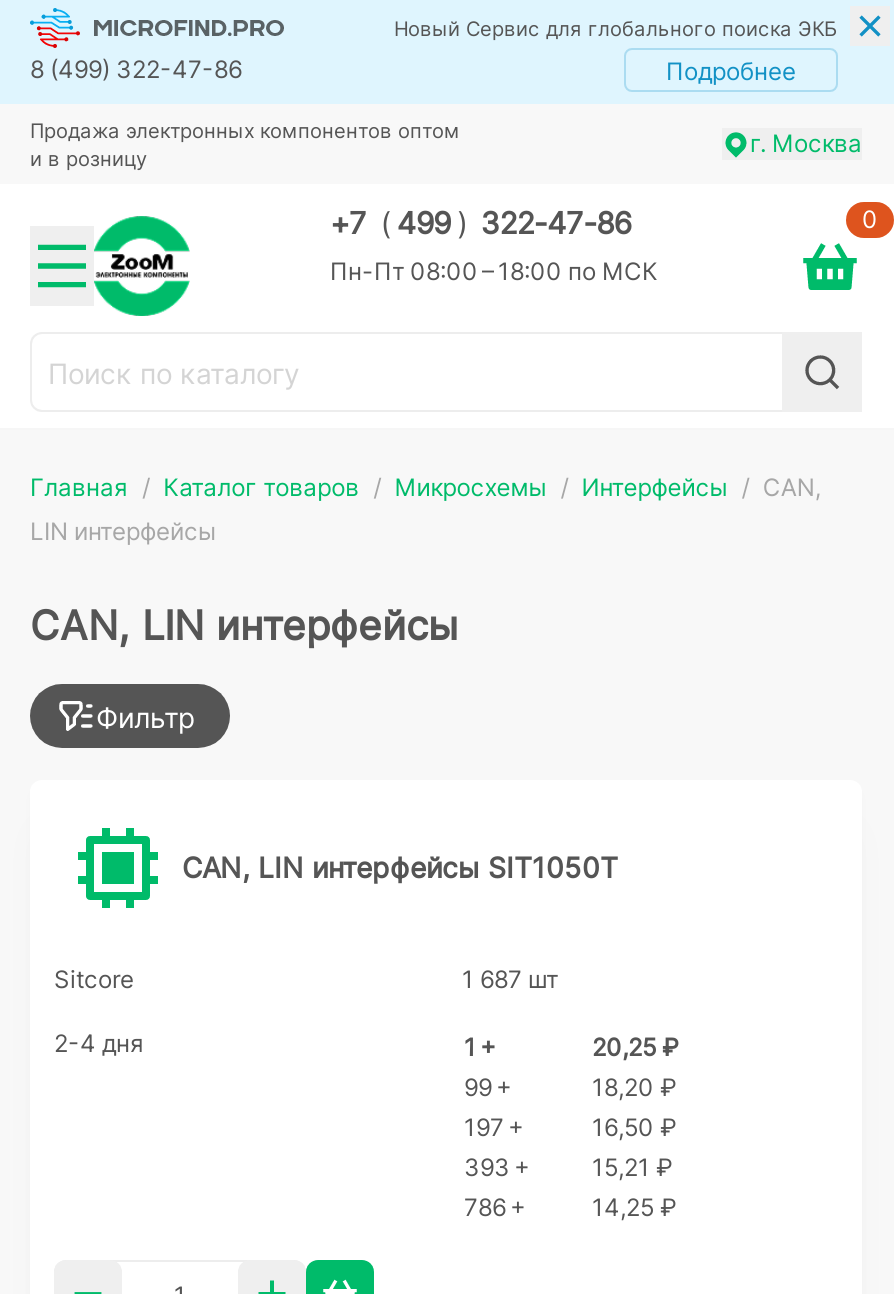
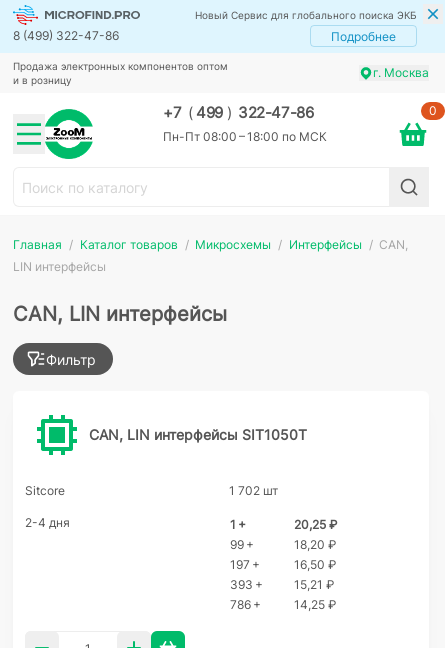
[462,964,558,994] 1 687 шт -> [229,483,278,498] 1 702 шт

